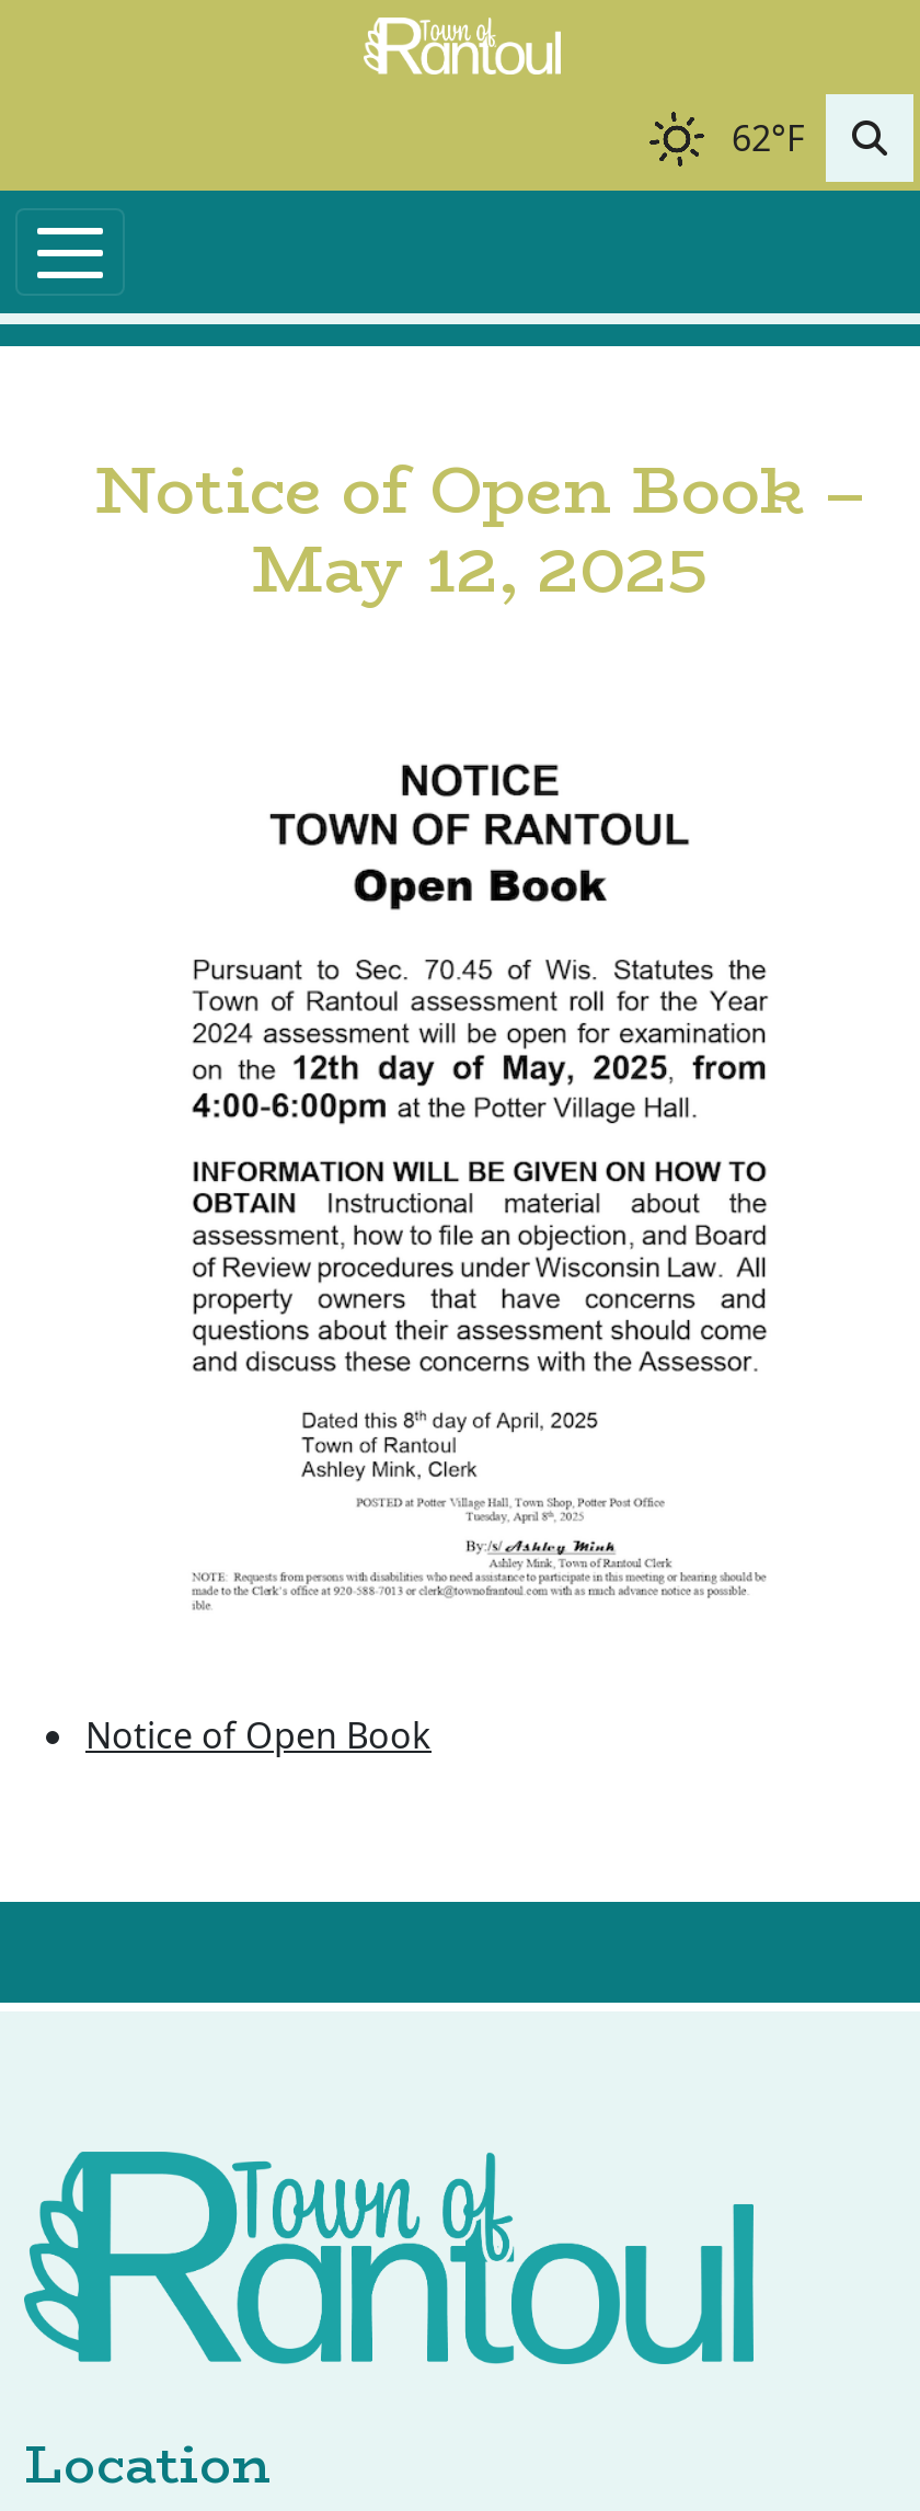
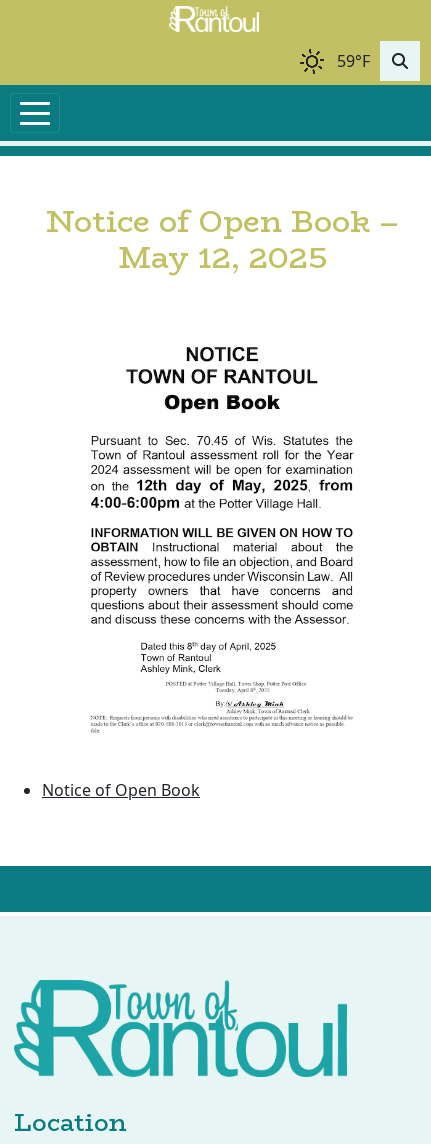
[732,113,804,161] 62°F -> [337,49,370,71] 59°F

